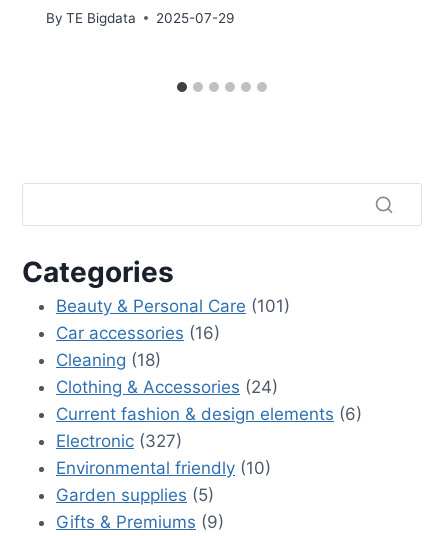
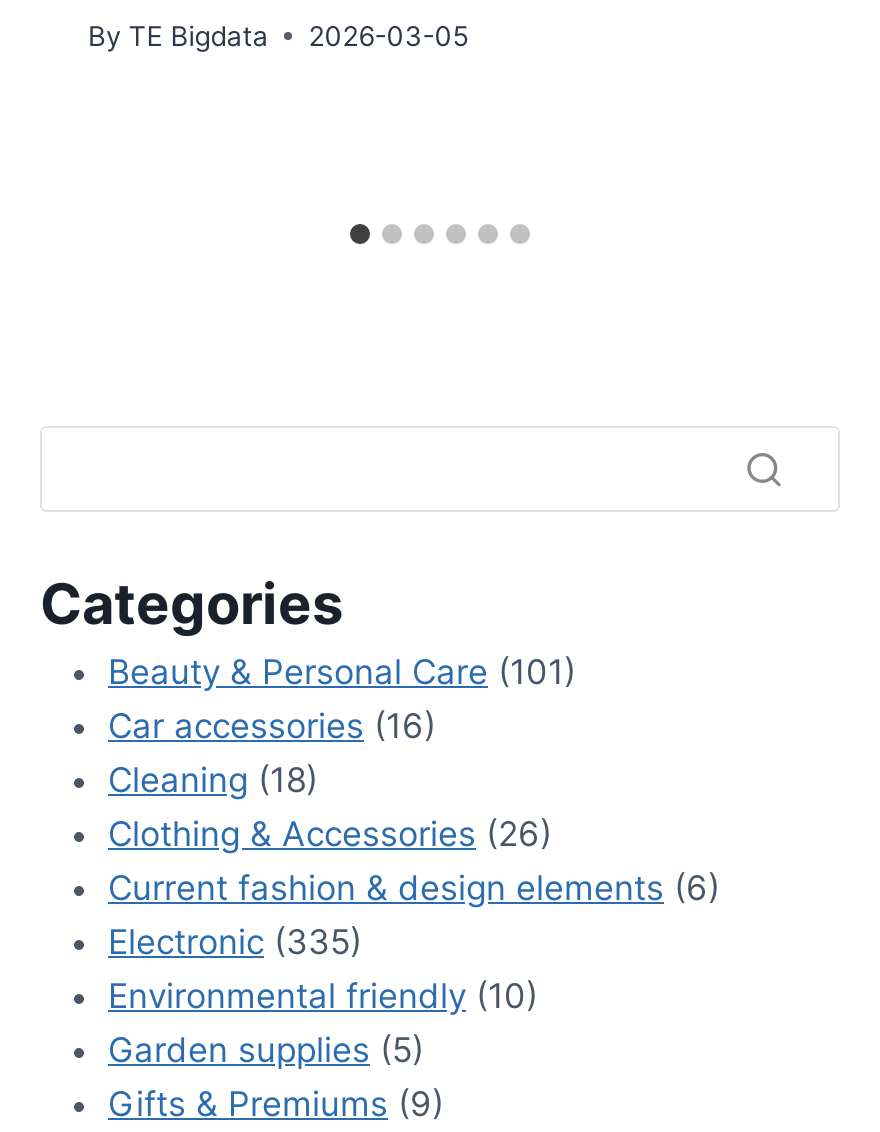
[46,10,234,26] By TE Bigdata 2025-07-29 -> [88,19,468,51] By TE Bigdata 2026-03-05
[56,377,278,397] Clothing & Accessories (24) -> [108,814,552,854] Clothing & Accessories (26)
[56,431,182,451] Electronic (327) -> [108,922,362,962] Electronic (335)

